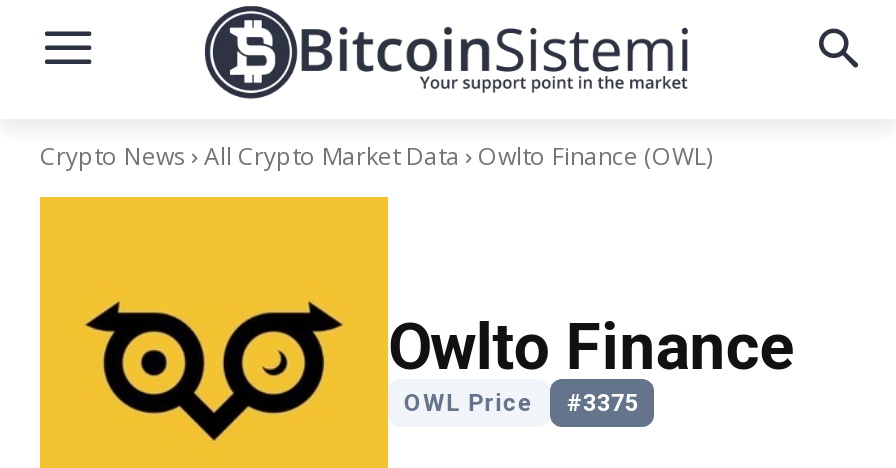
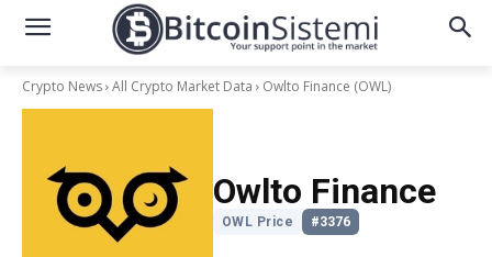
[404,389,639,417] OWL Price #3375 -> [222,214,351,230] OWL Price #3376

